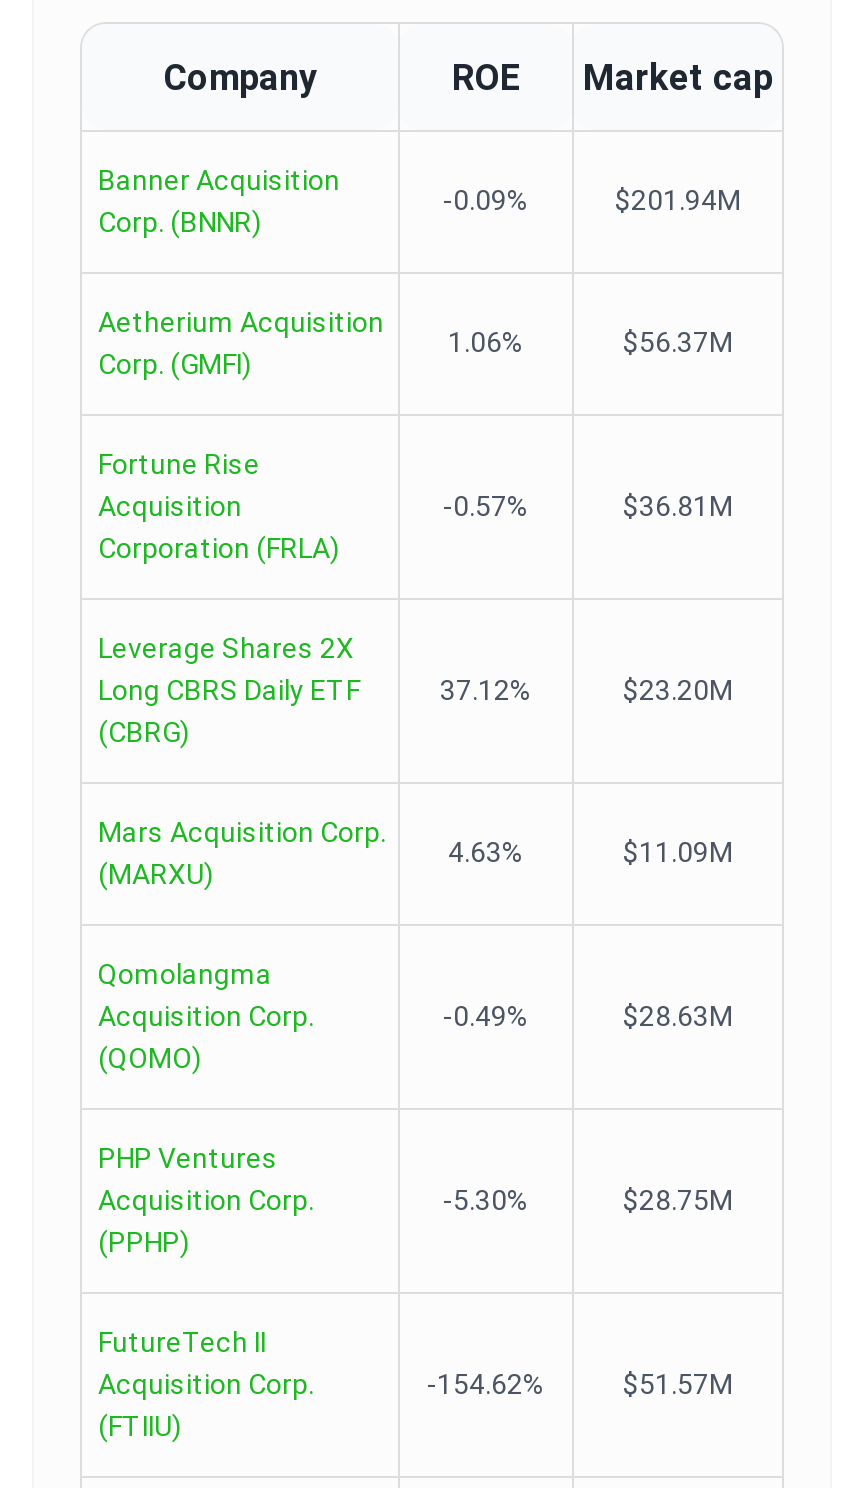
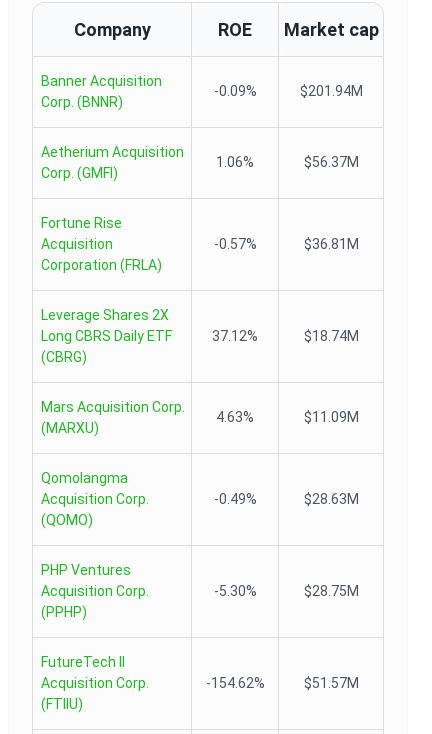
[623,674,733,706] $23.20M -> [303,328,358,344] $18.74M

